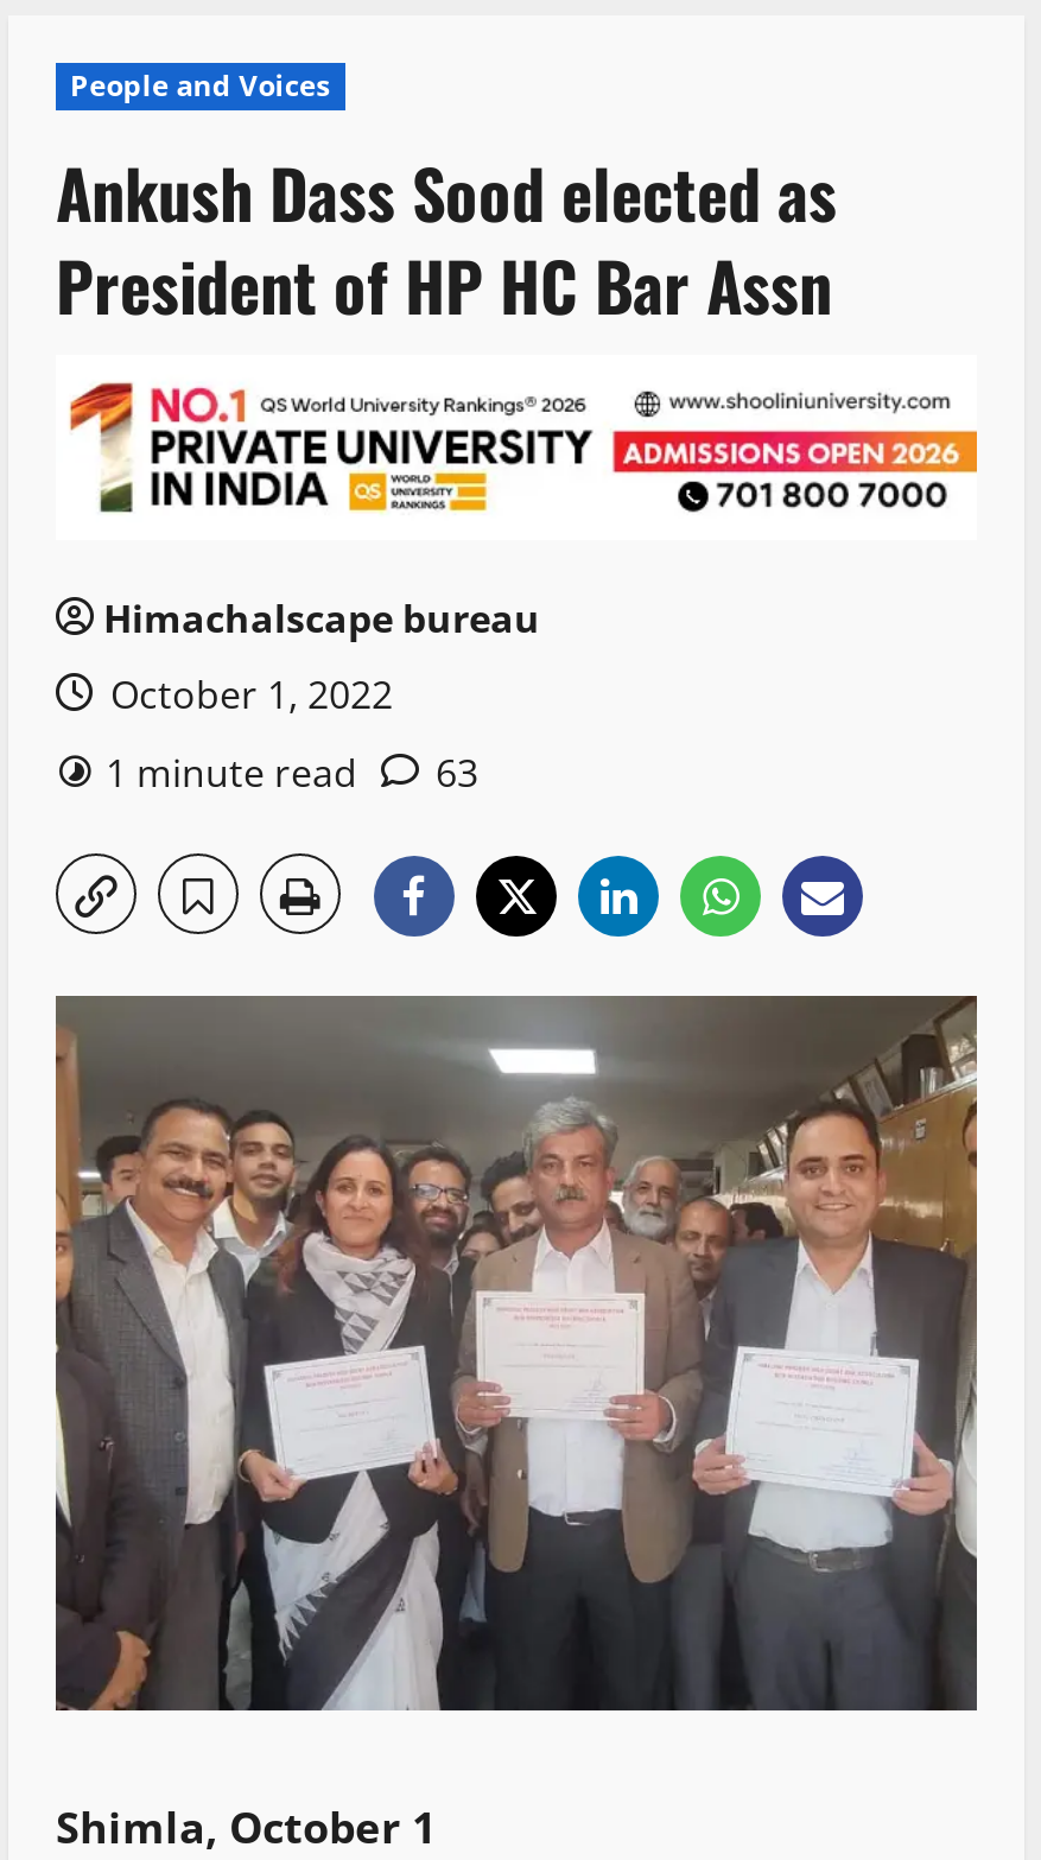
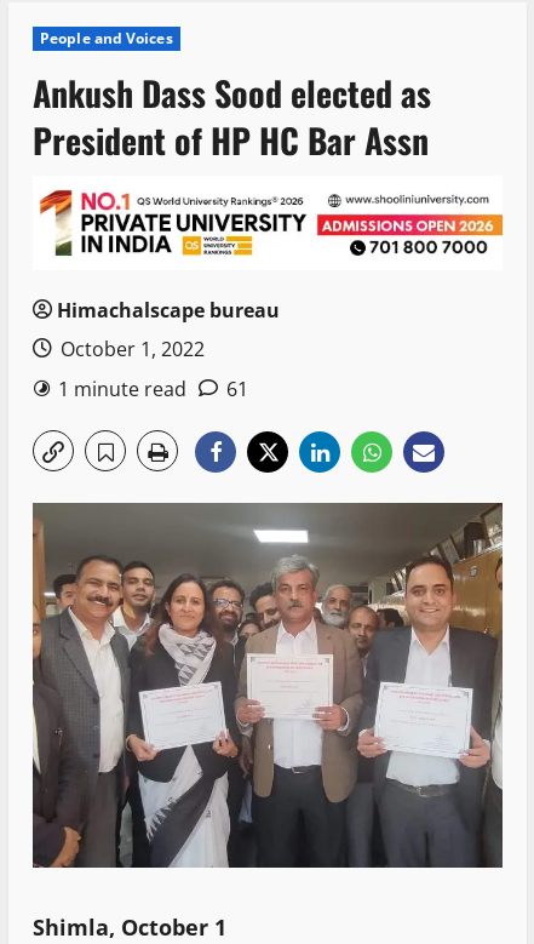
[106,747,478,799] 1 minute read 63 -> [58,376,248,403] 1 minute read 61

